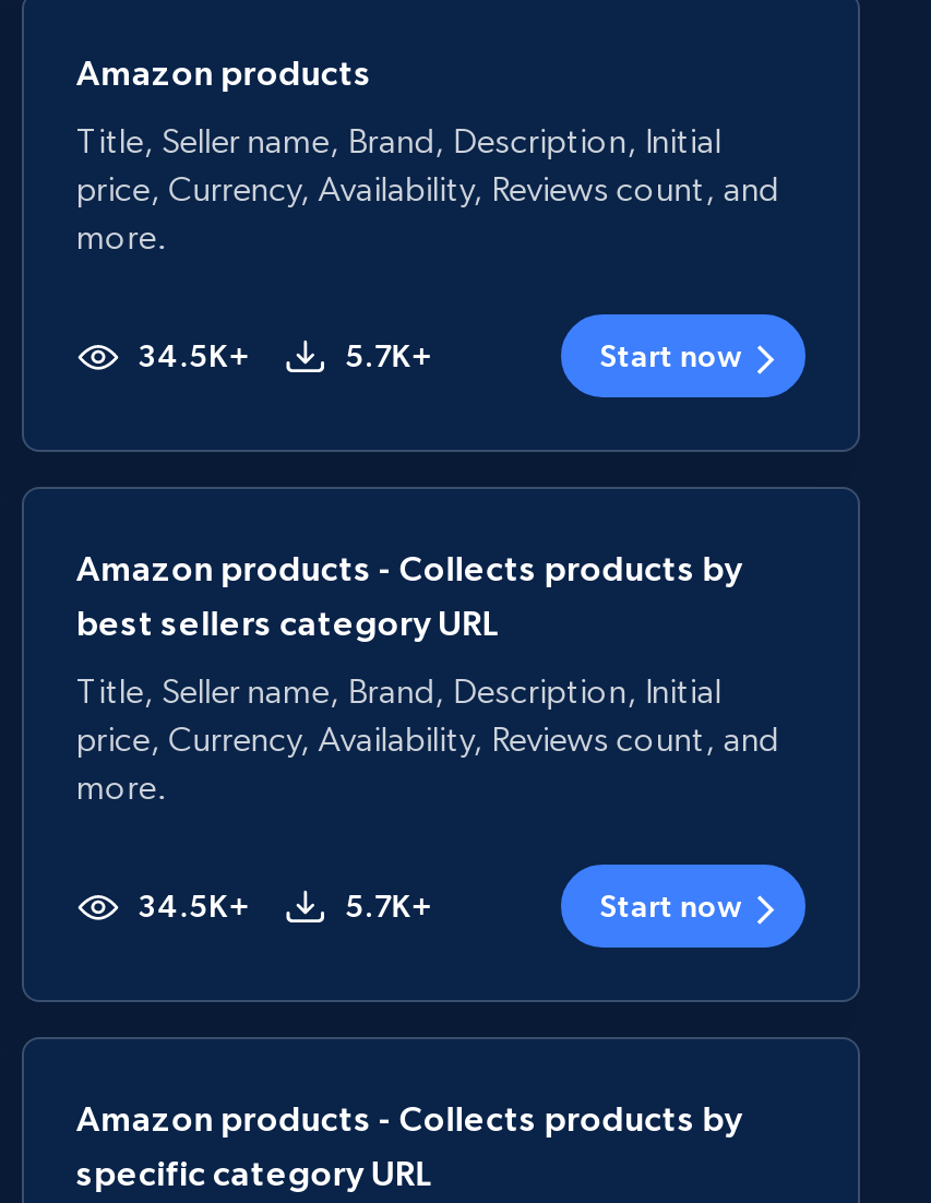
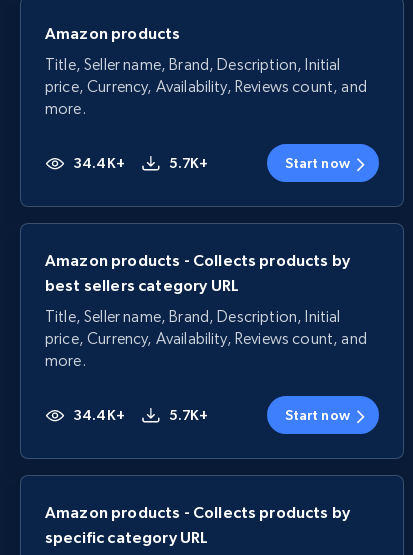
[138,339,248,374] 34.5K+ -> [73,155,125,171] 34.4K+
[138,889,248,924] 34.5K+ -> [73,407,125,423] 34.4K+

